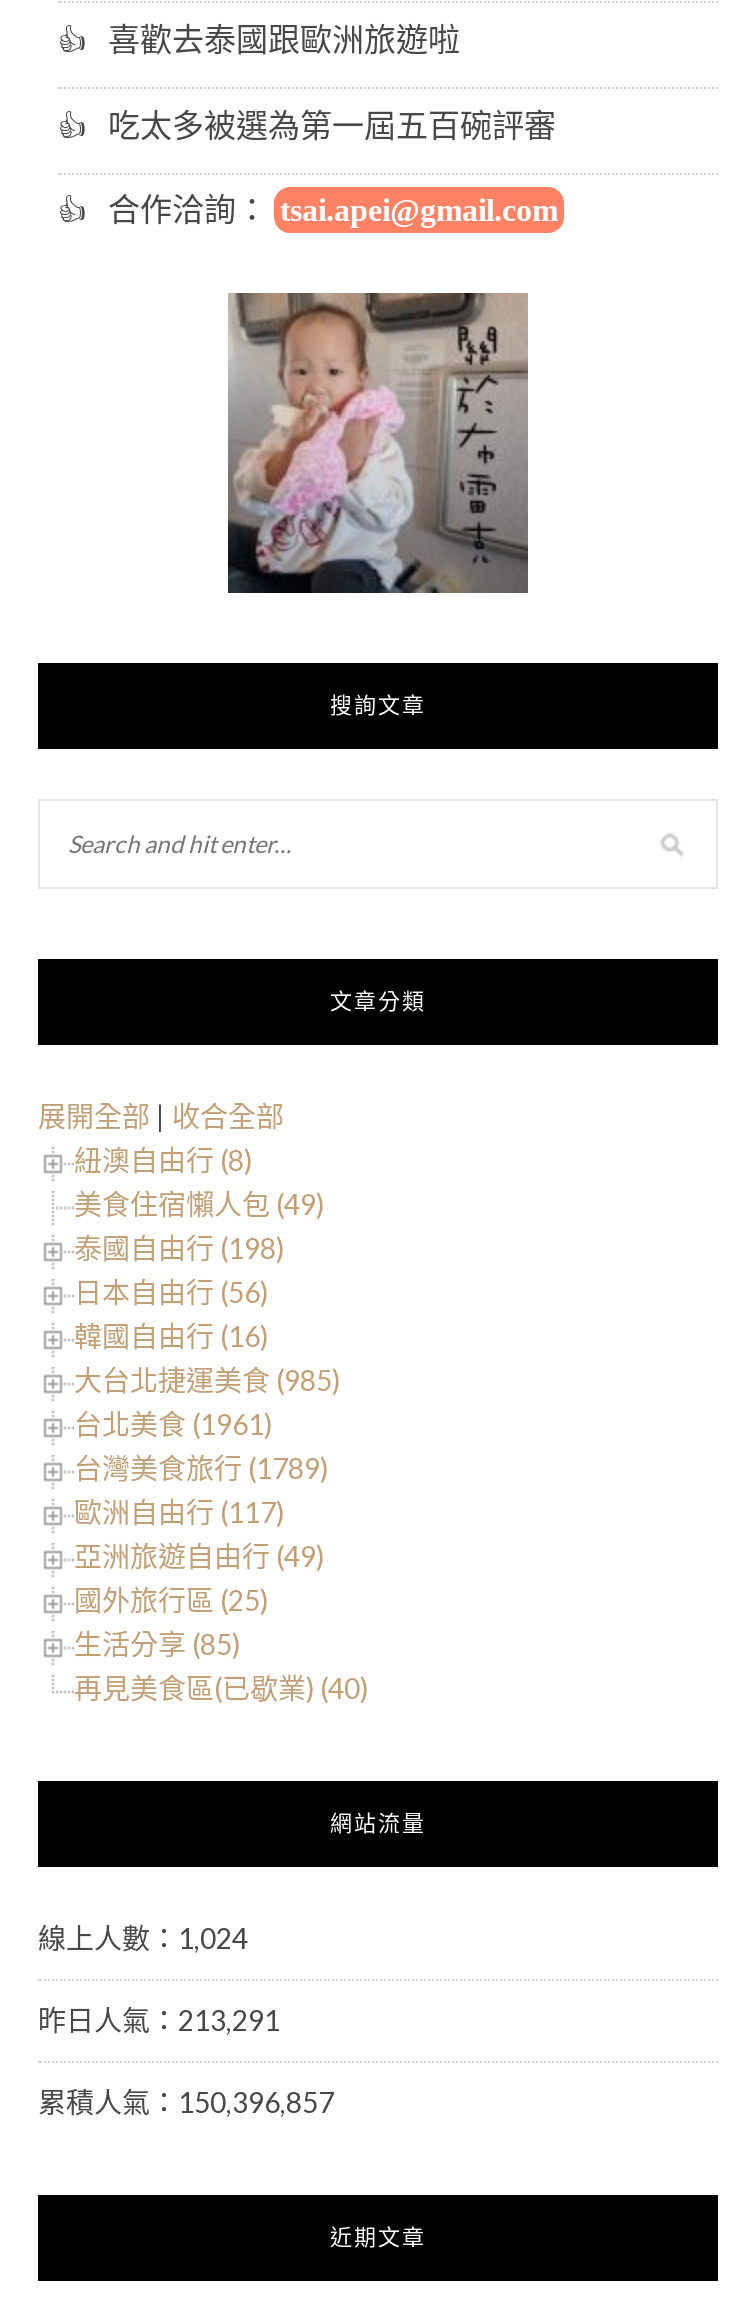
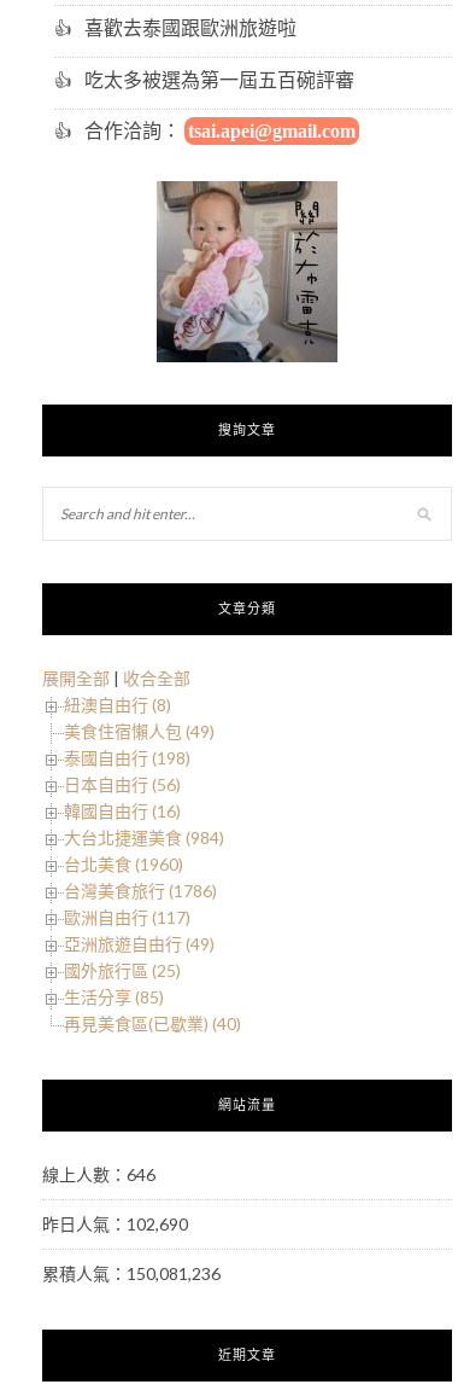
[74,1364,340,1398] 大台北捷運美食 (985) -> [64,828,224,848] 大台北捷運美食 (984)
[74,1408,272,1442] 台北美食 (1961) -> [64,854,183,875] 台北美食 (1960)
[74,1452,328,1486] 台灣美食旅行 (1789) -> [64,881,217,901] 台灣美食旅行 (1786)
[38,1922,248,1956] 線上人數：1,024 -> [42,1165,155,1185] 線上人數：646
[38,2004,280,2038] 昨日人氣：213,291 -> [42,1214,188,1235] 昨日人氣：102,690
[38,2086,334,2120] 累積人氣：150,396,857 -> [42,1264,221,1284] 累積人氣：150,081,236

